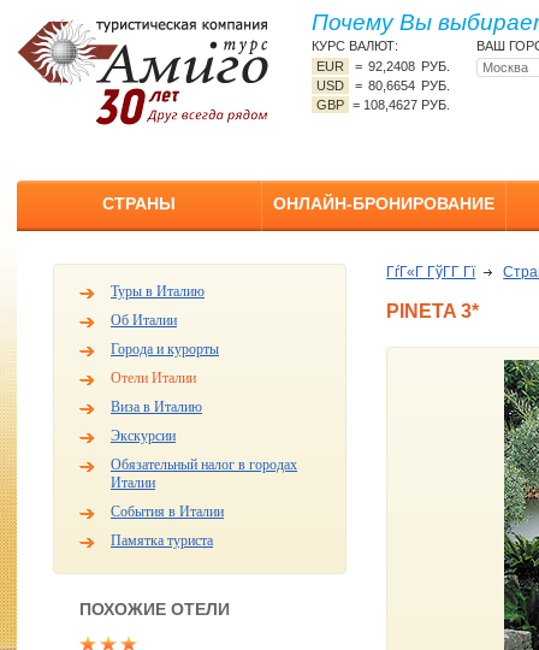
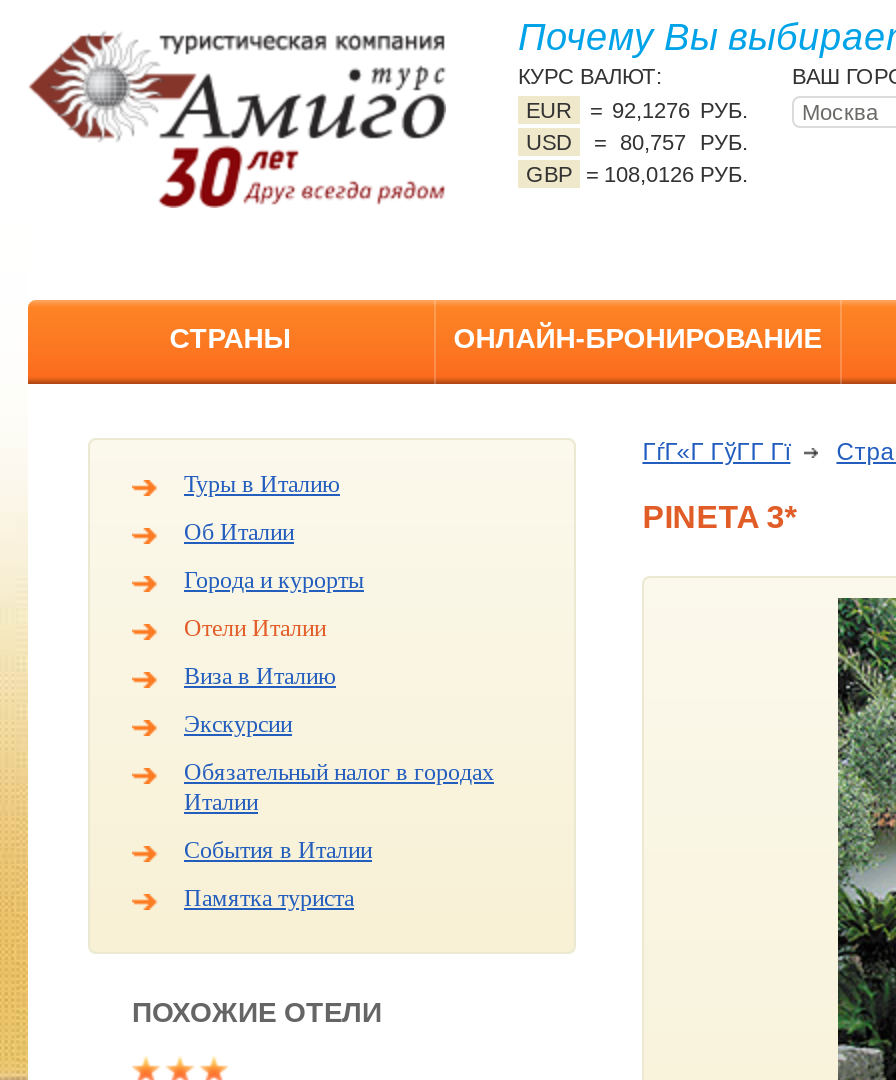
[316,59,450,73] EUR = 92,2408 РУБ. -> [526,98,748,122] EUR = 92,1276 РУБ.
[316,78,450,93] USD = 80,6654 РУБ. -> [526,130,748,154] USD = 80,757 РУБ.
[316,97,450,112] GBP = 108,4627 РУБ. -> [526,162,748,186] GBP = 108,0126 РУБ.

